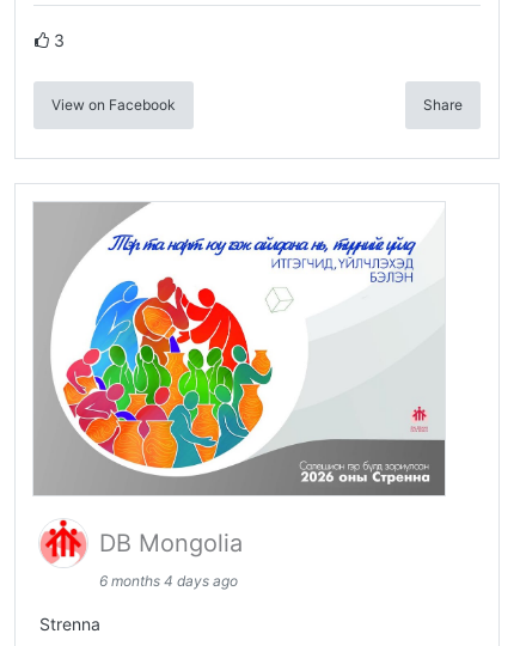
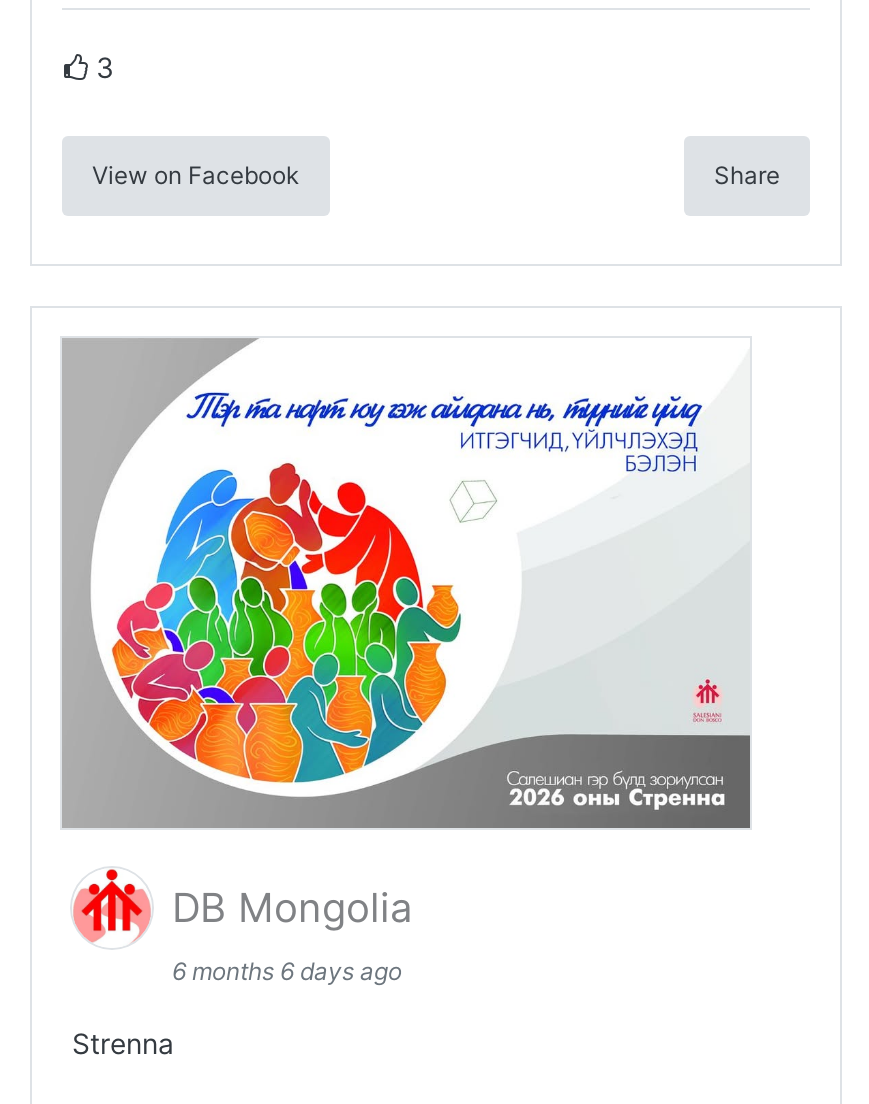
[99,572,238,590] 6 months 4 days ago -> [172,956,402,986] 6 months 6 days ago

